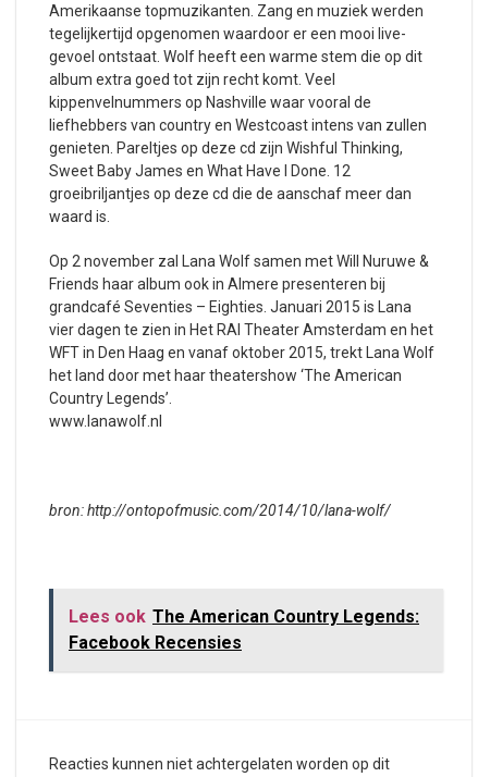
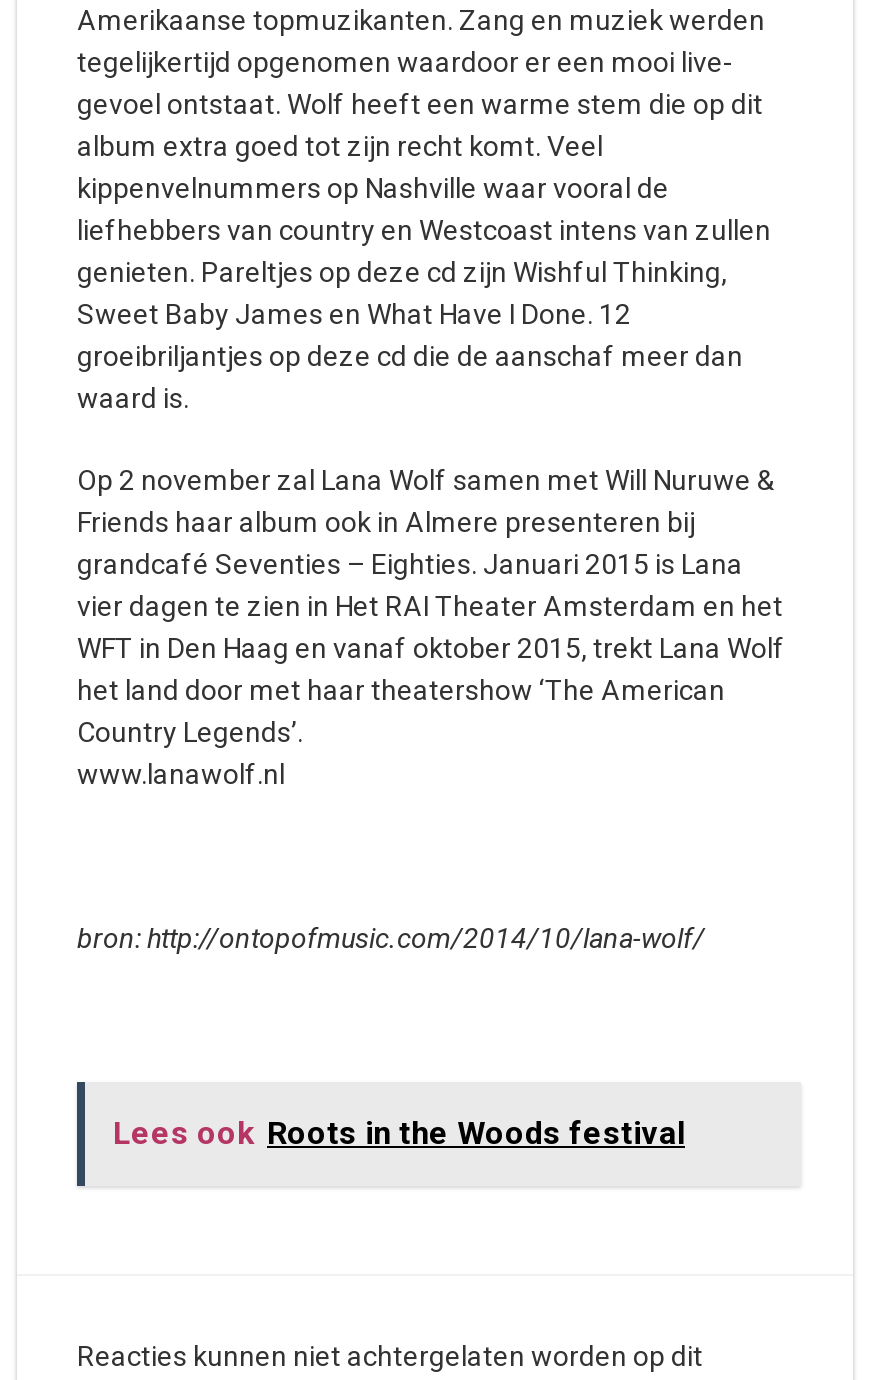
[69,607,419,653] Lees ook The American Country Legends: | Facebook Recensies -> [113,1115,685,1153] Lees ook Roots in the Woods festival

